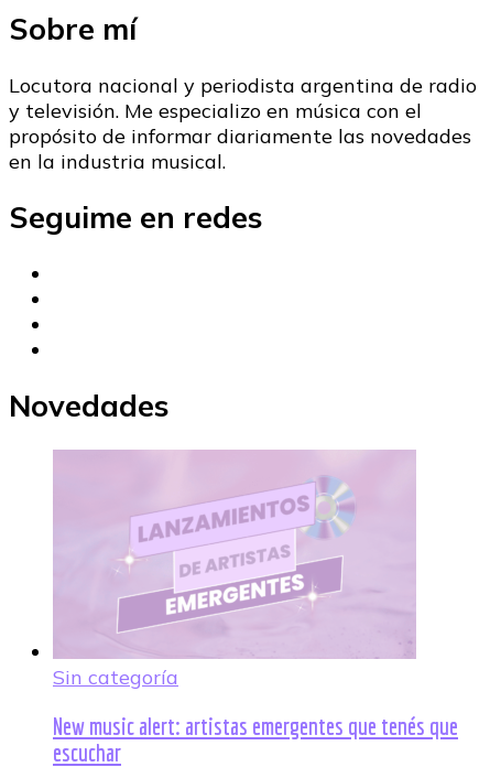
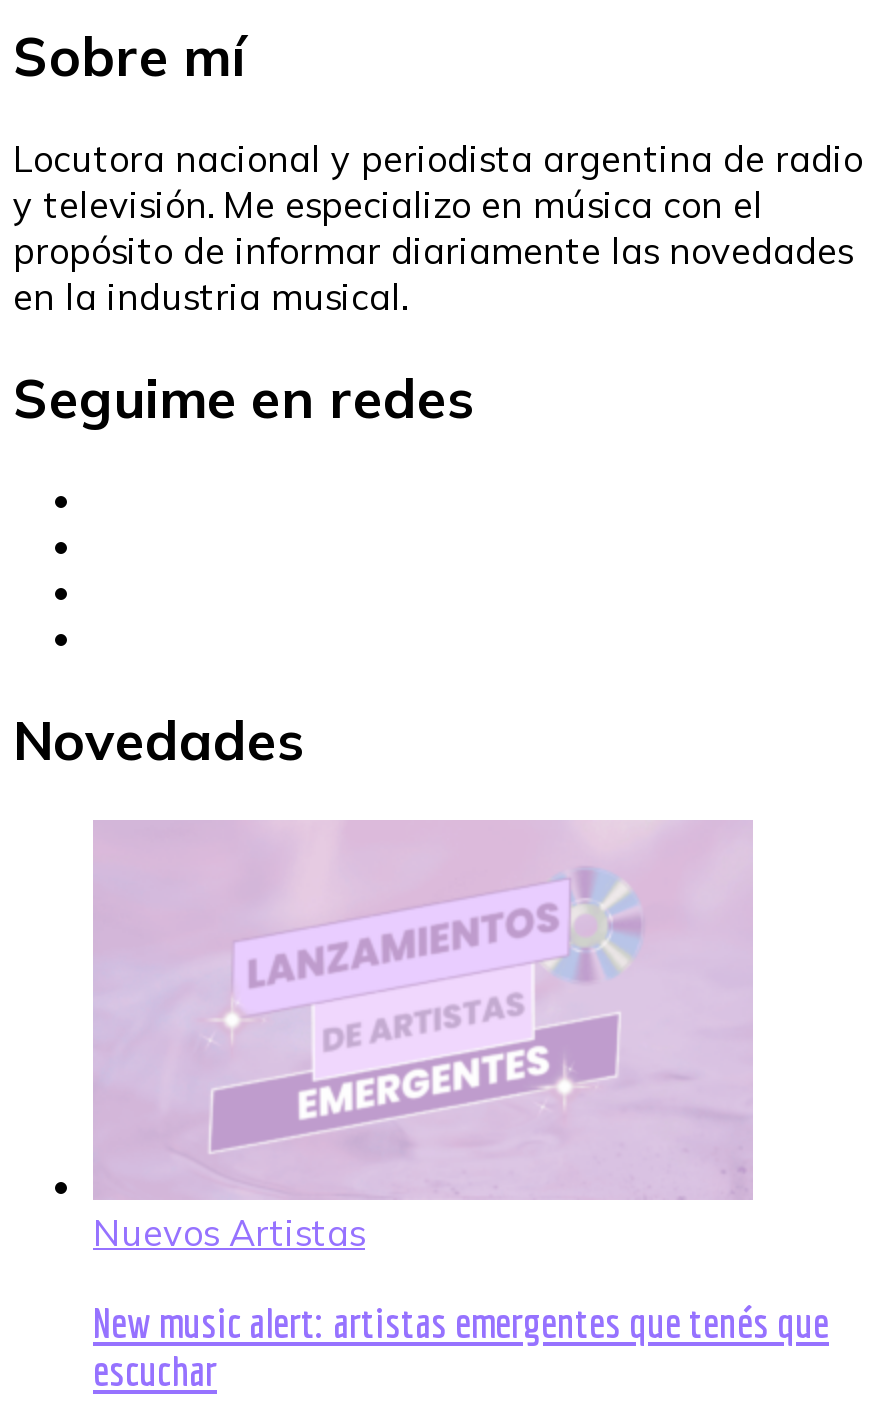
[53,664,178,689] Sin categoría -> [93,1209,365,1255] Nuevos Artistas

